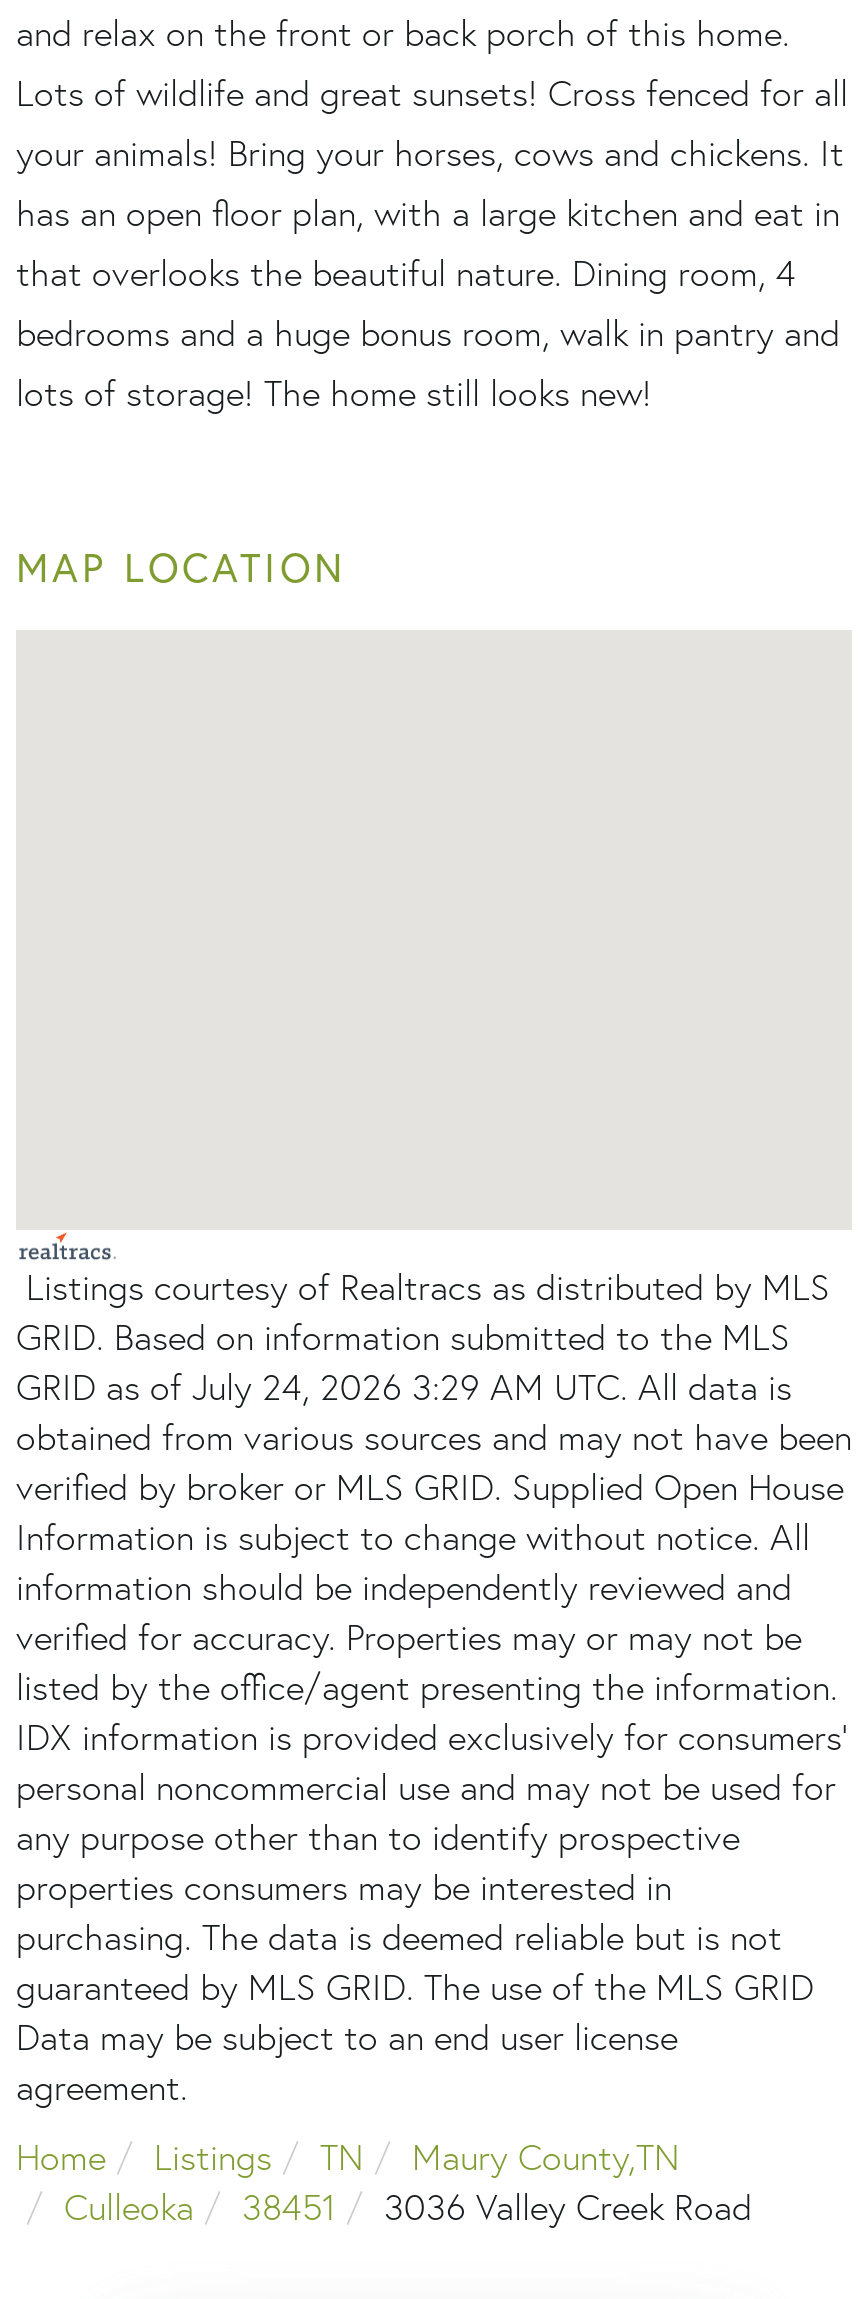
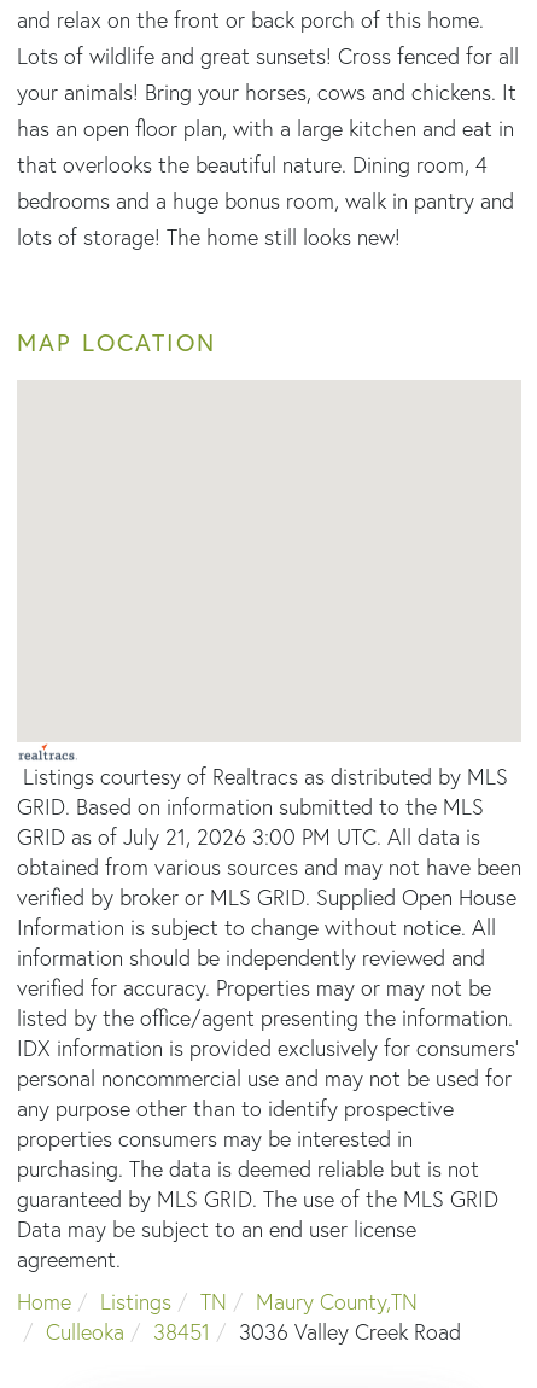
[16,1363,792,1409] GRID as of July 24, 2026 3:29 AM UTC. All data is -> [17,823,480,850] GRID as of July 21, 2026 3:00 PM UTC. All data is

